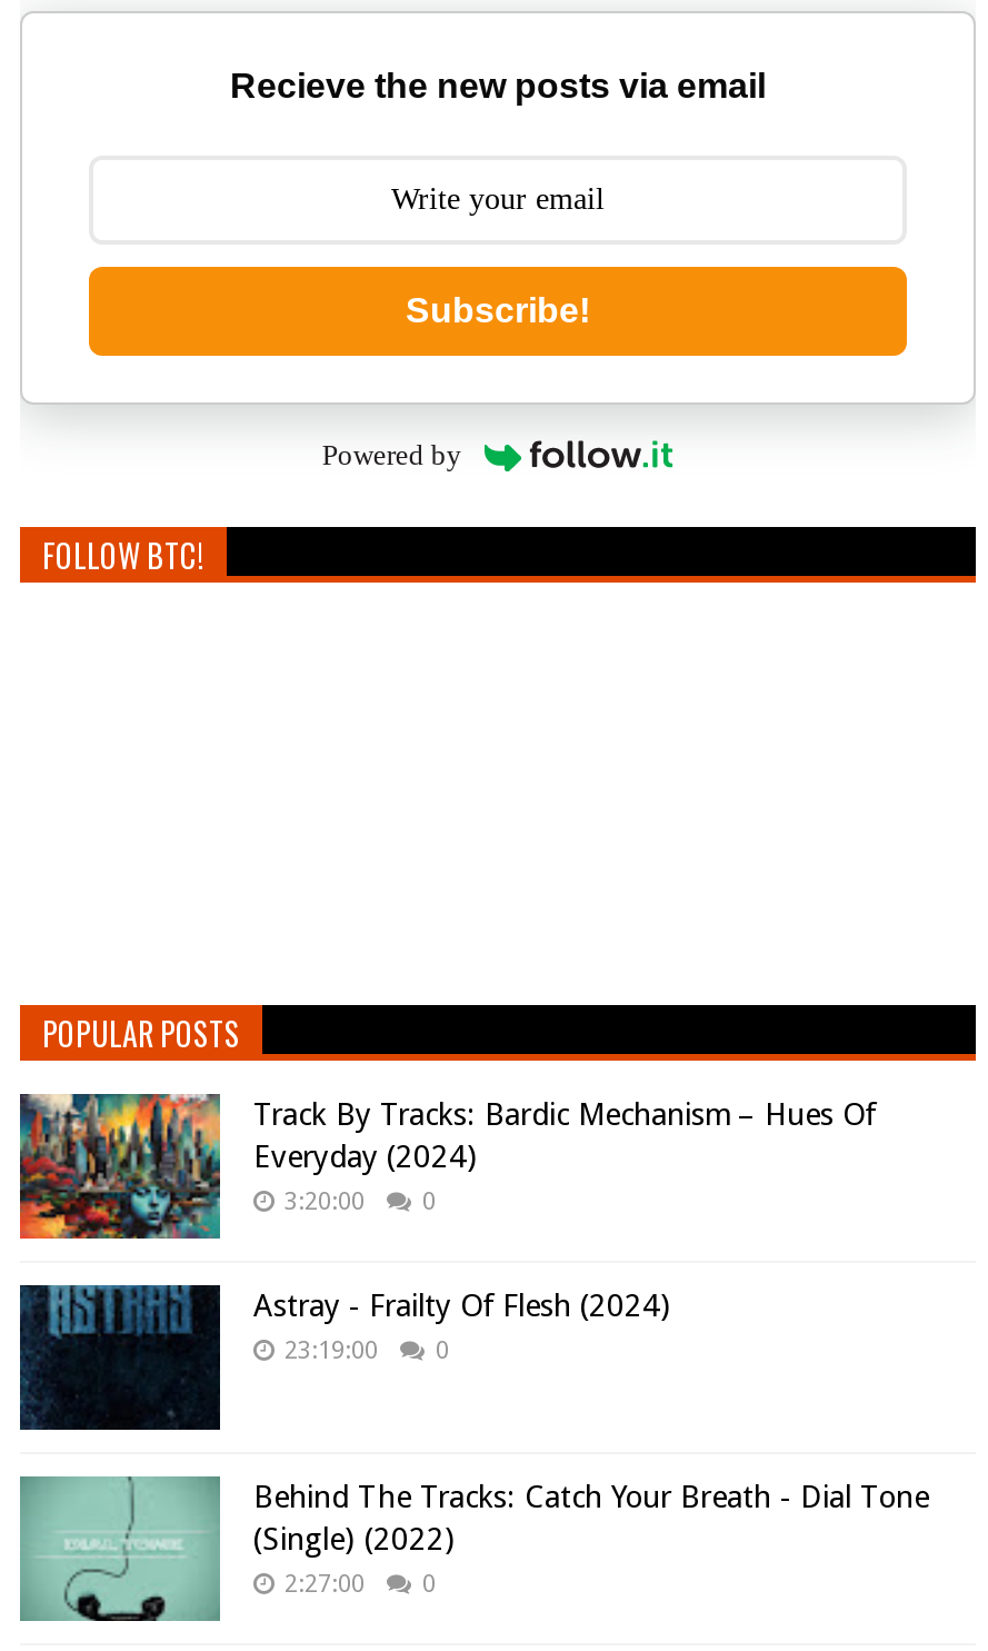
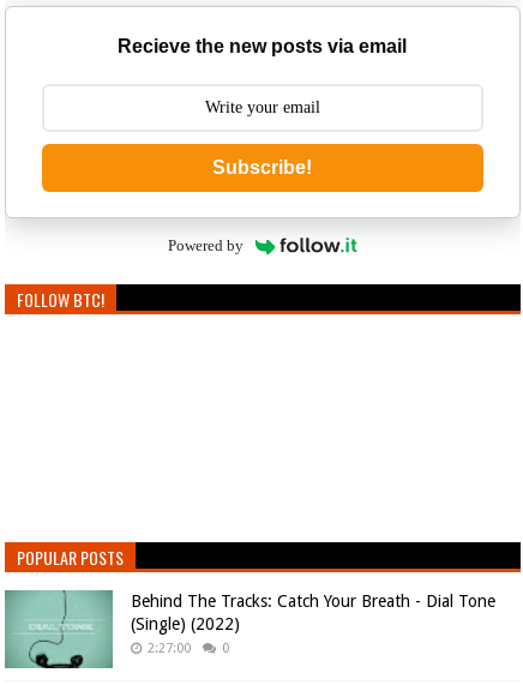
[18,1092,876,1366] [image] | Track By Tracks: Bardic Mechanism – Hues Of | Everyday (2024) | 3:20:00 | 0 | Astray - Frailty Of Flesh (2024) | 23:19:00 | 0 -> none
[18,1283,222,1432] [image] -> none

